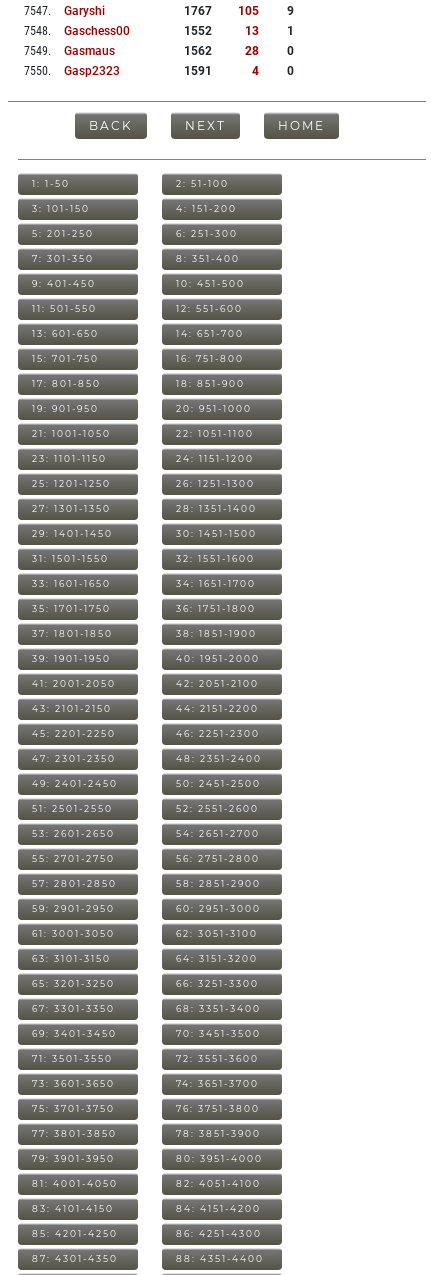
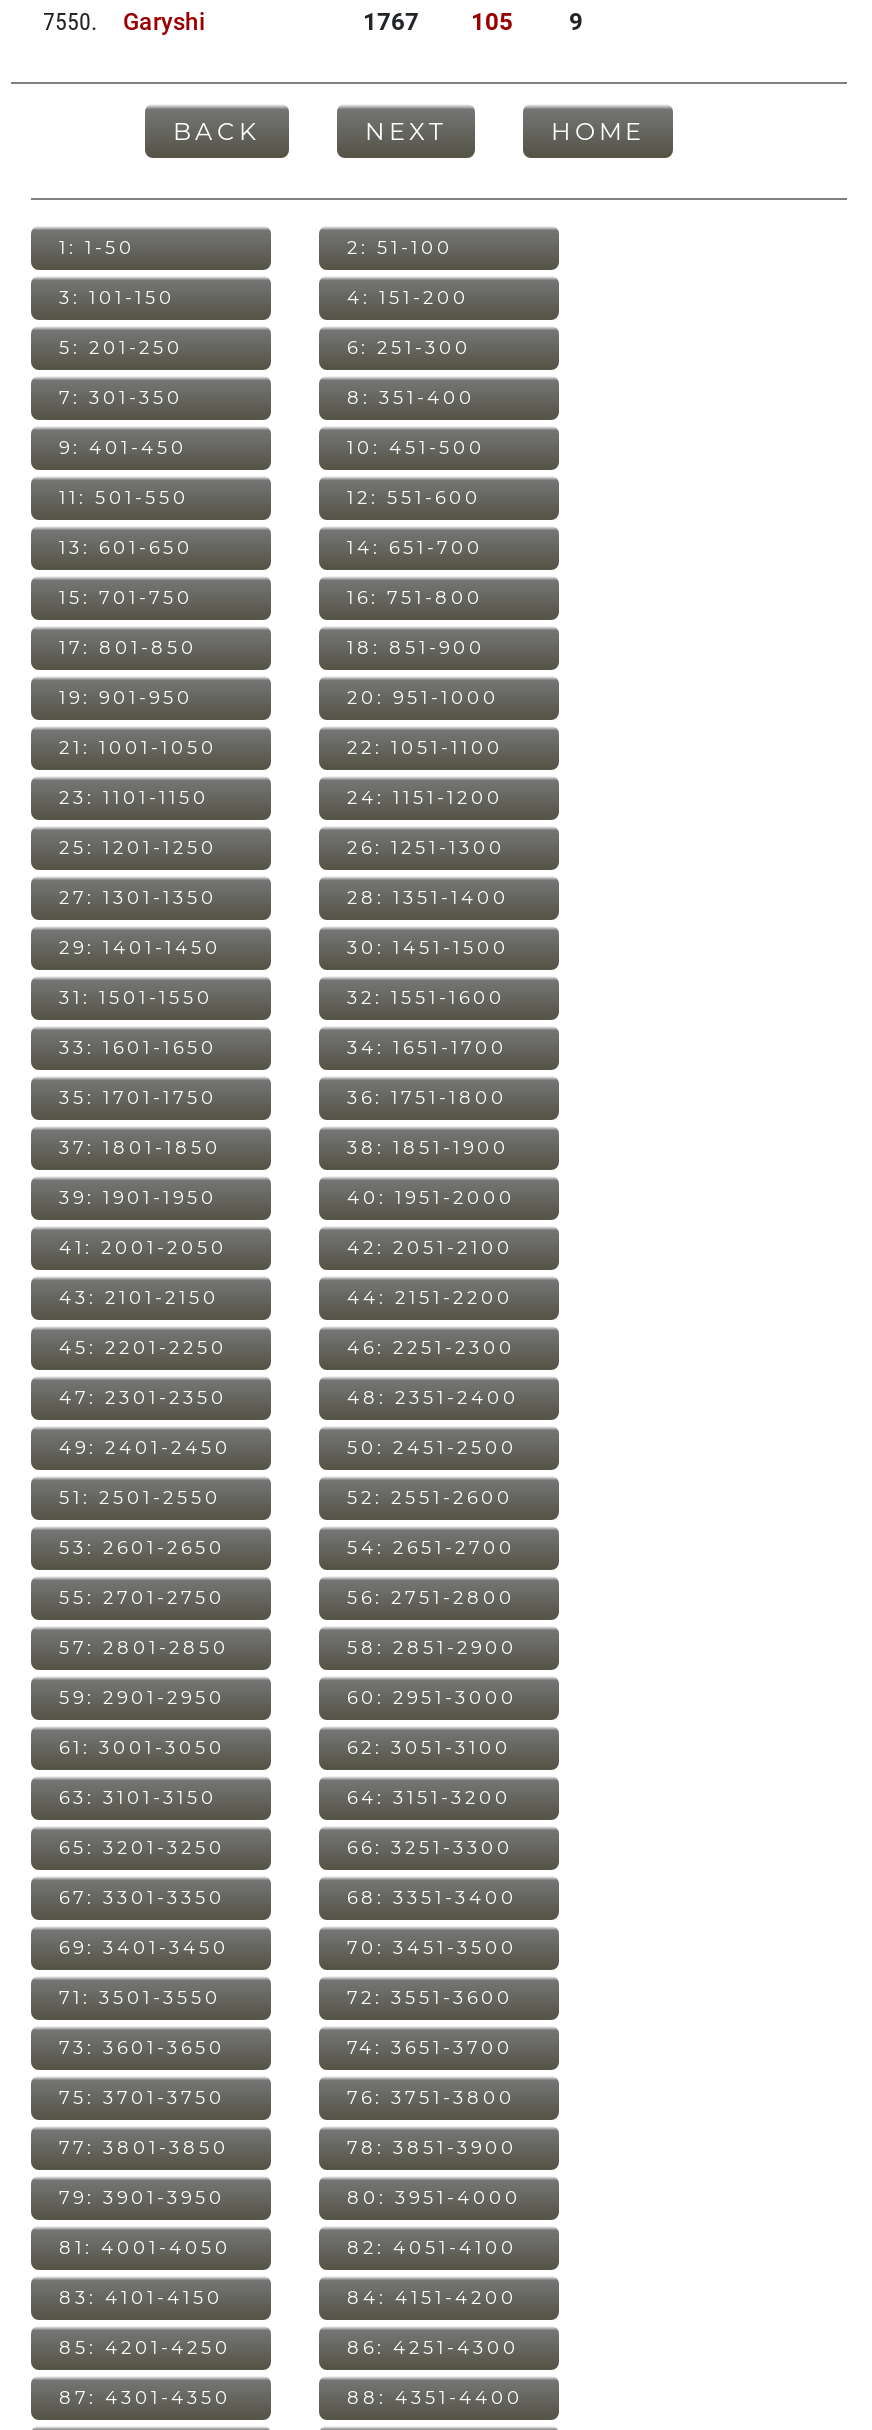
[24,4,105,18] 7547. Garyshi -> [43,8,205,36] 7550. Garyshi
[24,24,294,78] 7548. | Gaschess00 | 1552 | 13 | 1 | 7549. | Gasmaus | 1562 | 28 | 0 | 7550. | Gasp2323 | 1591 | 4 | 0 -> none

